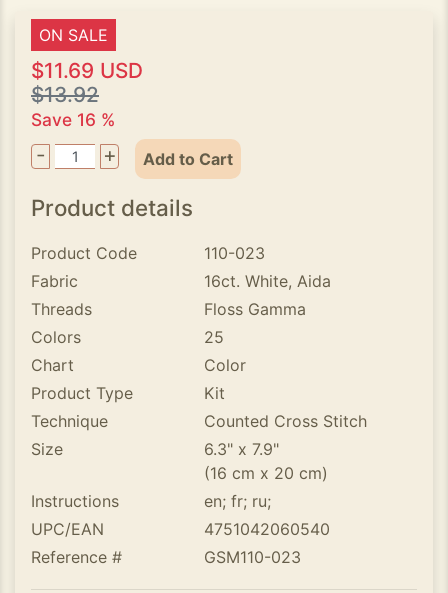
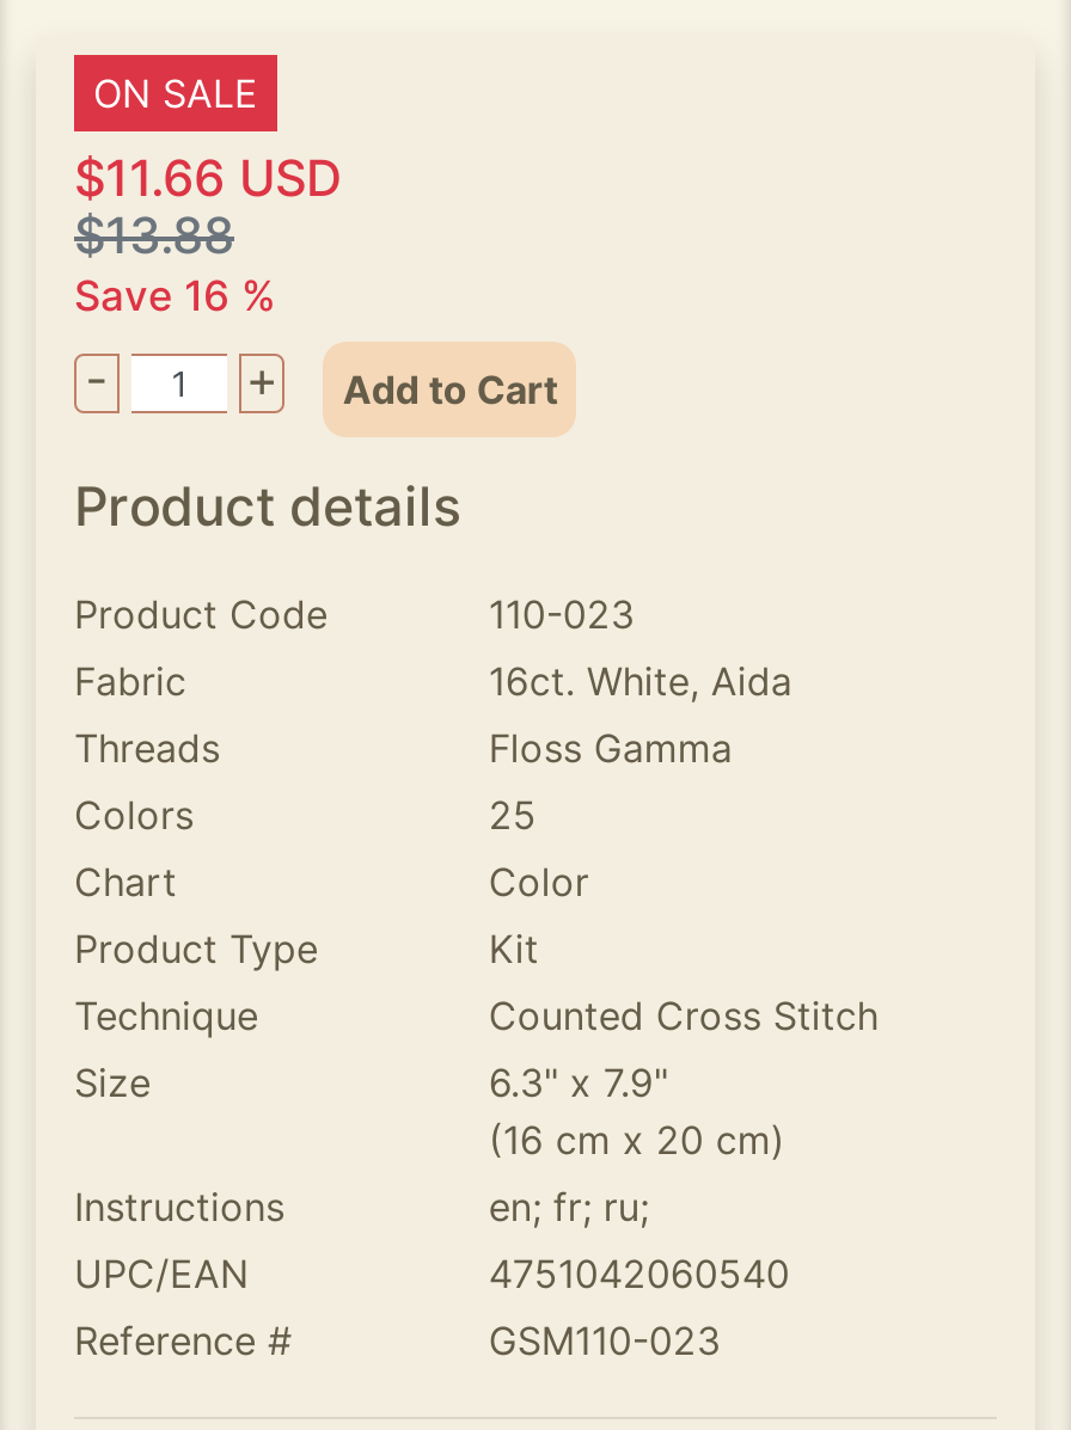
[31,58,143,83] $11.69 USD -> [74,148,342,208] $11.66 USD
[31,82,99,107] $13.92 -> [74,205,234,265] $13.88

